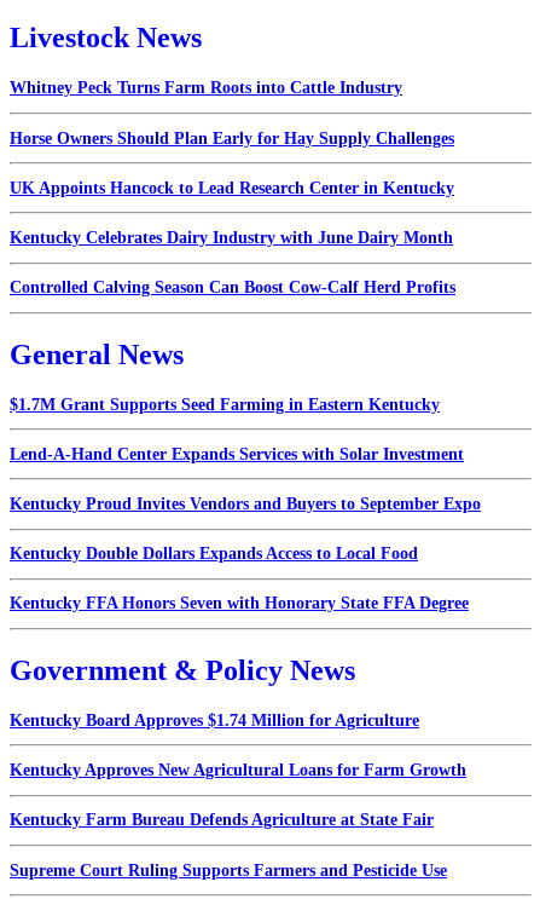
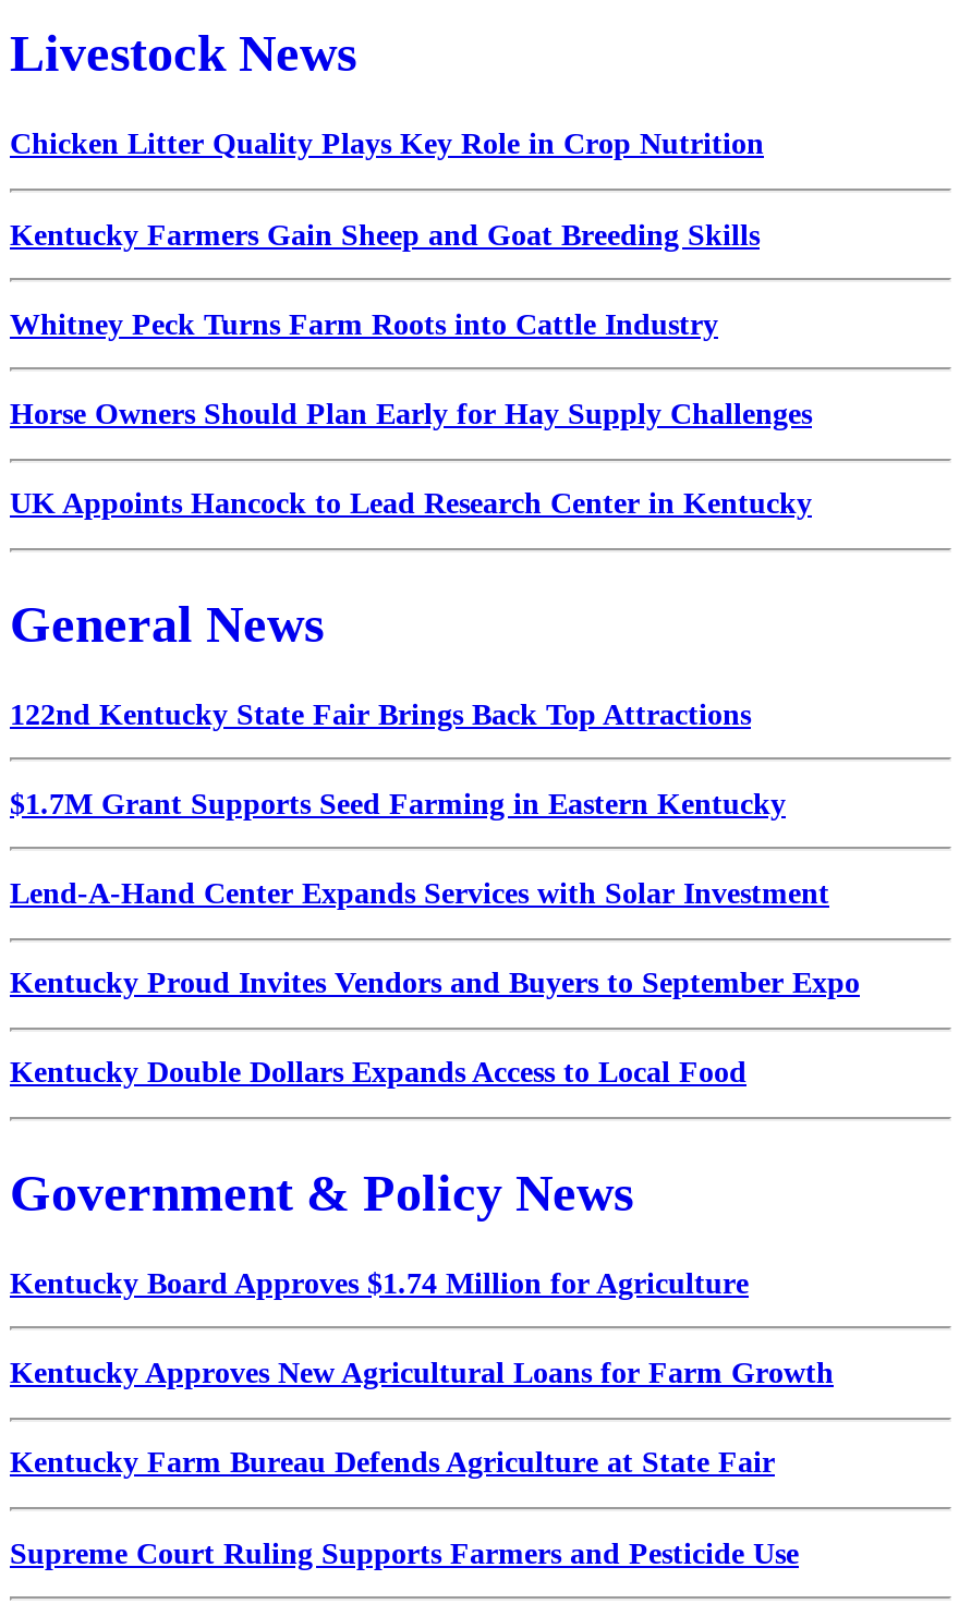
none -> [10,128,764,251] Chicken Litter Quality Plays Key Role in Crop Nutrition | Kentucky Farmers Gain Sheep and Goat Breeding Skills
moved [10,79,454,197] -> [10,308,812,520]: Whitney Peck Turns Farm Roots into Cattle Industry | Horse Owners Should Plan Early for Hay Supply Challenges | UK Appoints Hancock to Lead Research Center in Kentucky
[10,229,455,297] Kentucky Celebrates Dairy Industry with June Dairy Month | Controlled Calving Season Can Boost Cow-Calf Herd Profits -> none
none -> [10,698,751,730] 122nd Kentucky State Fair Brings Back Top Attractions
moved [10,395,481,563] -> [10,787,860,1090]: $1.7M Grant Supports Seed Farming in Eastern Kentucky | Lend-A-Hand Center Expands Services with Solar Investment | Kentucky Proud Invites Vendors and Buyers to September Expo | Kentucky Double Dollars Expands Access to Local Food
[10,595,469,613] Kentucky FFA Honors Seven with Honorary State FFA Degree -> none

